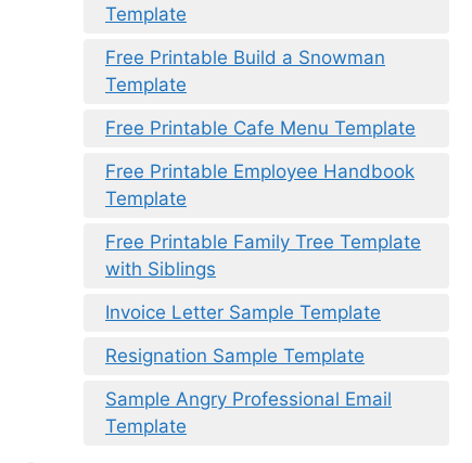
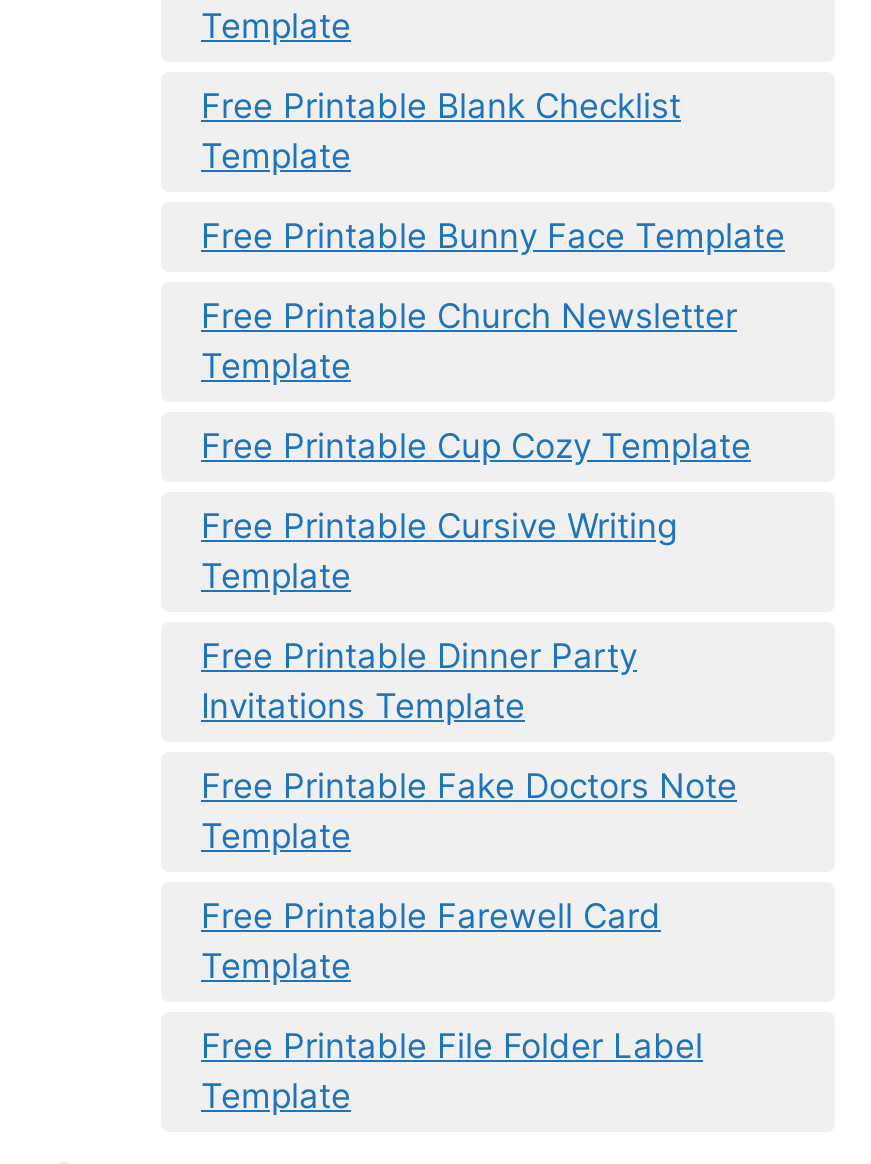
[105,47,385,69] Free Printable Build a Snowman -> [201,86,681,126] Free Printable Blank Checklist
[105,117,416,139] Free Printable Cafe Menu Template -> [201,216,785,256] Free Printable Bunny Face Template
[105,161,414,182] Free Printable Employee Handbook -> [201,296,737,336] Free Printable Church Newsletter
[105,231,421,410] Free Printable Family Tree Template | with Siblings | Invoice Letter Sample Template | Resignation Sample Template | Sample Angry Professional Email -> [201,426,751,1066] Free Printable Cup Cozy Template | Free Printable Cursive Writing | Template | Free Printable Dinner Party | Invitations Template | Free Printable Fake Doctors Note | Template | Free Printable Farewell Card | Template | Free Printable File Folder Label

